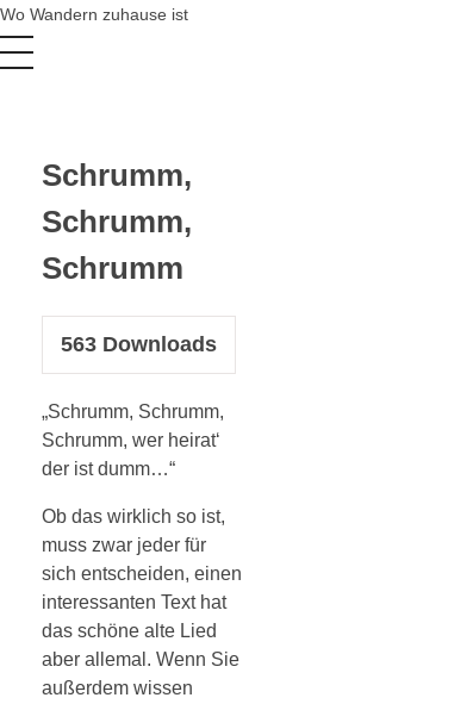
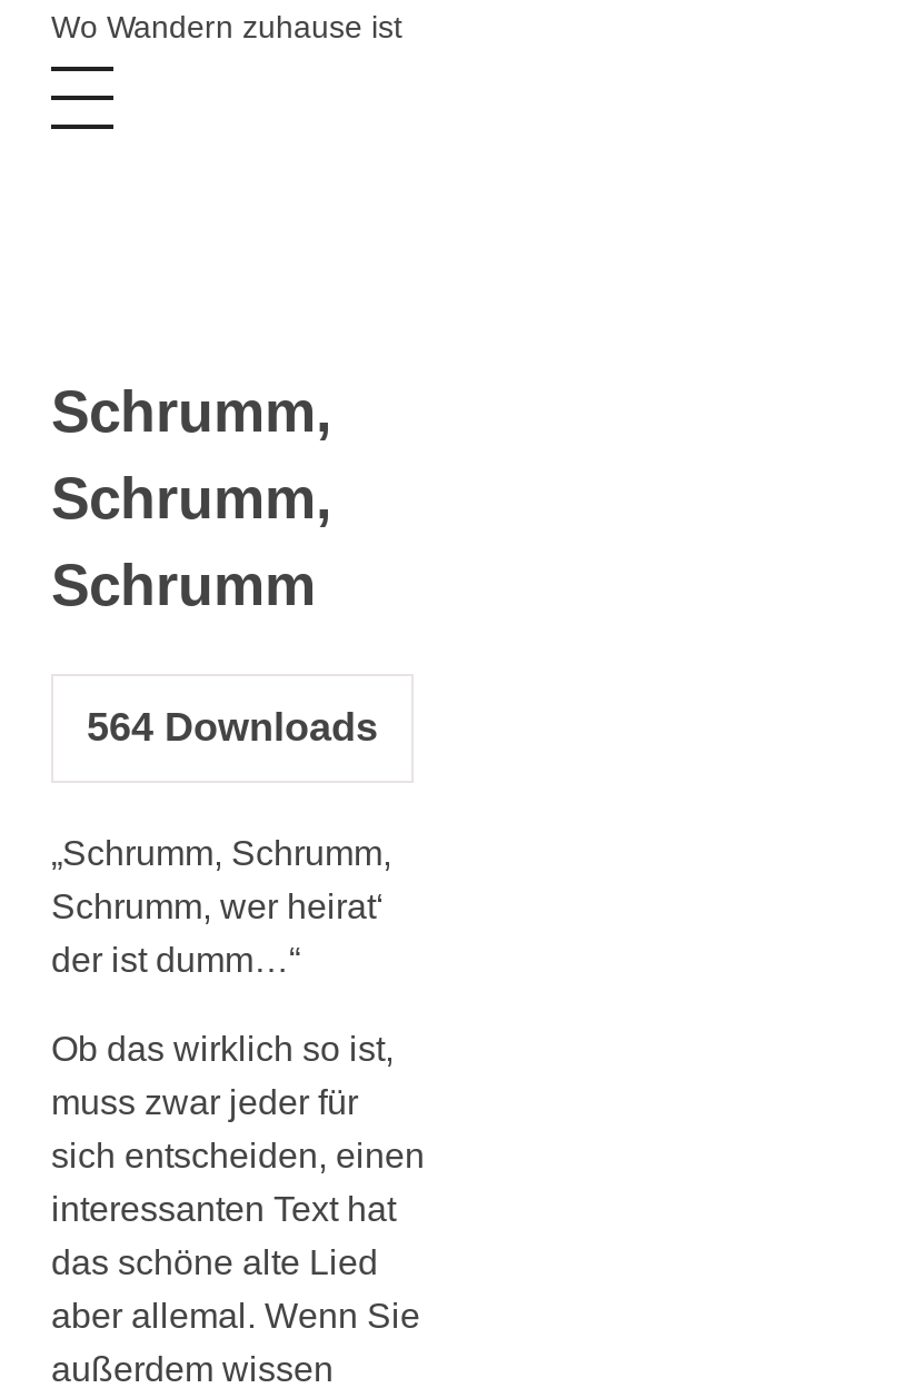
[61,332,217,356] 563 Downloads -> [87,705,378,750] 564 Downloads

